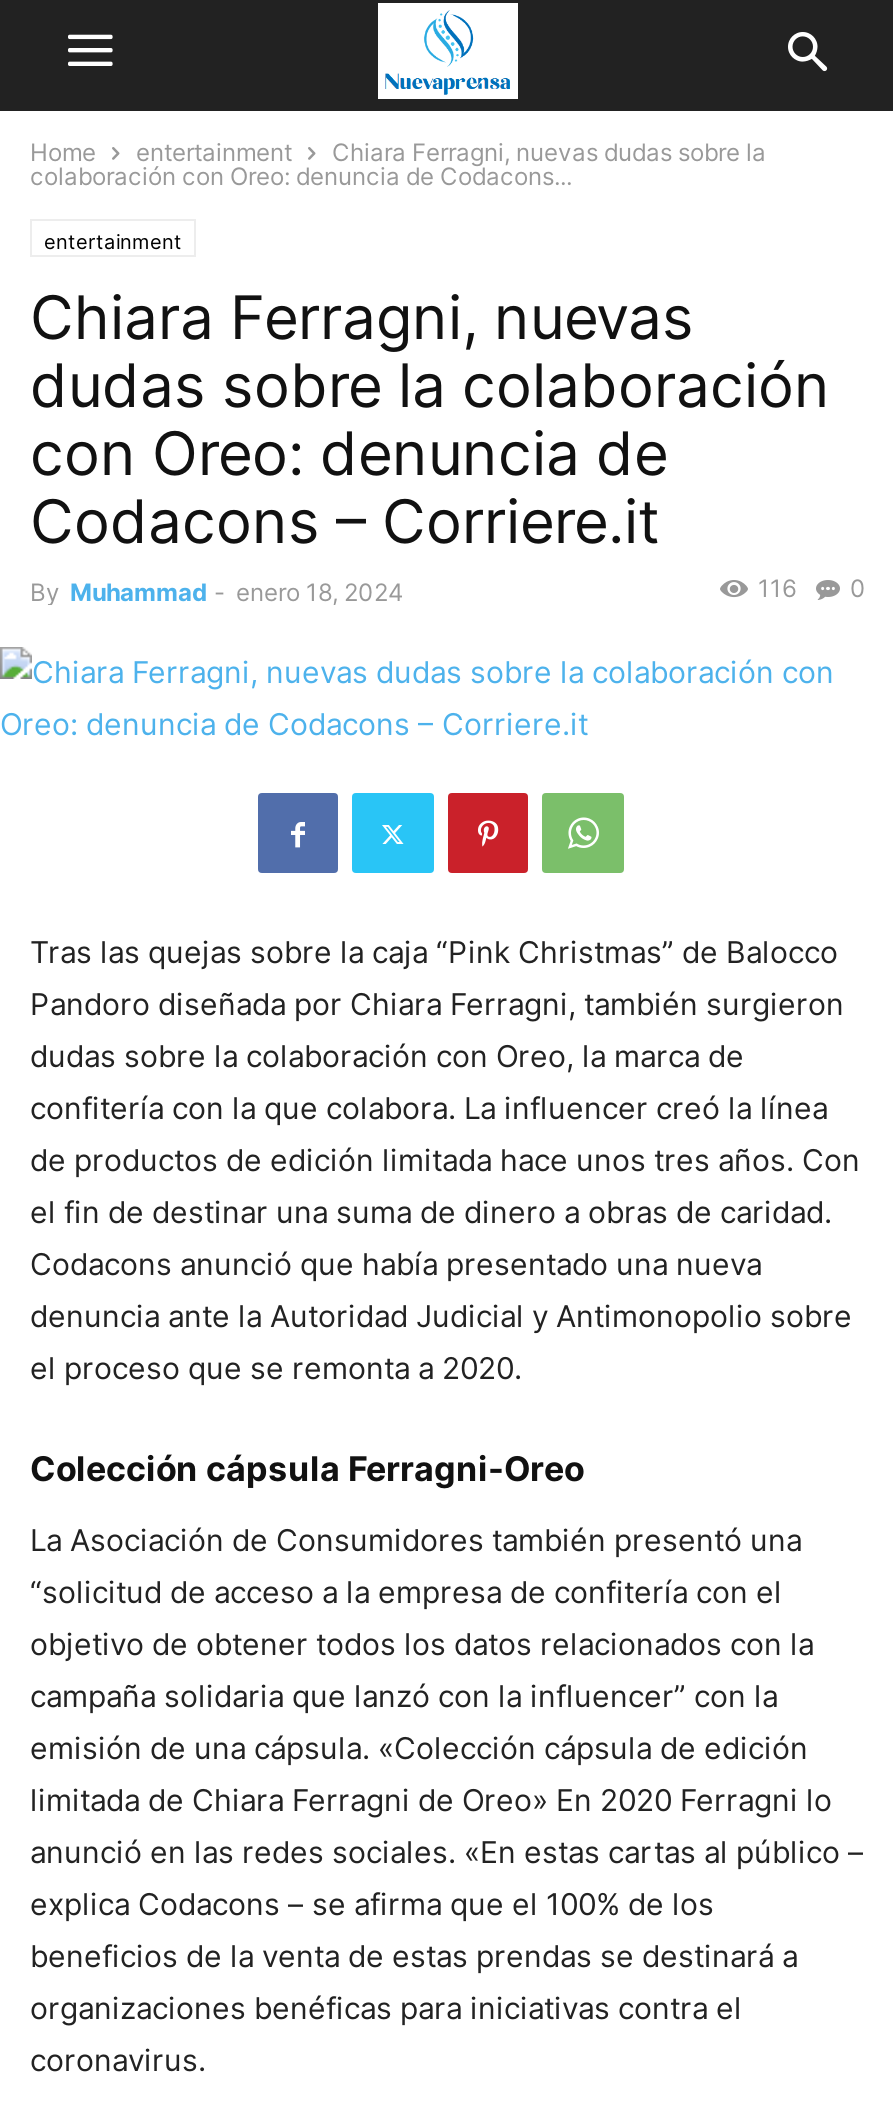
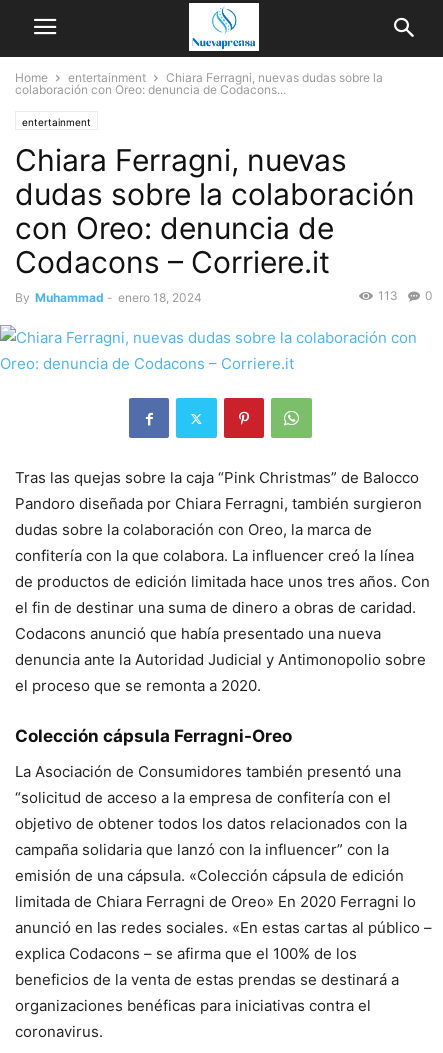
[758,573,866,603] 116 0 -> [378,288,433,303] 113 0

